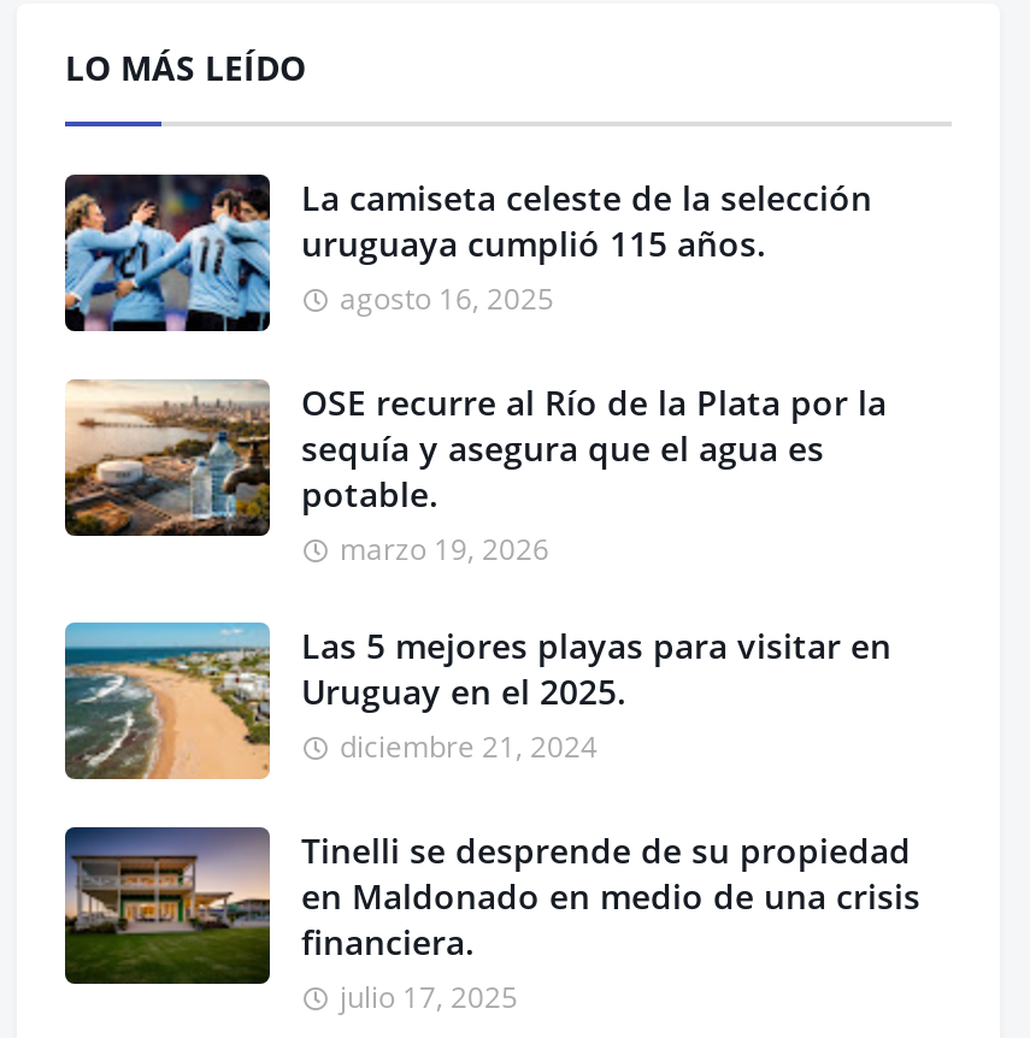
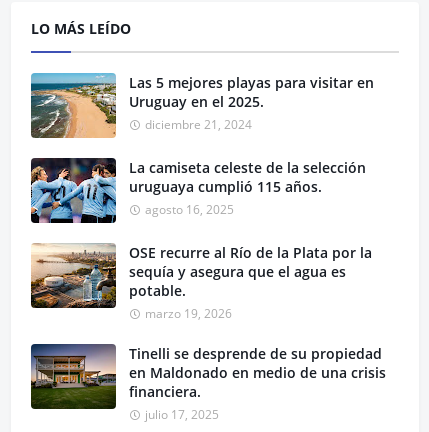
moved [60,172,887,571] -> [29,157,372,322]: [image] | La camiseta celeste de la selección | uruguaya cumplió 115 años. | agosto 16, 2025 | OSE recurre al Río de la Plata por la | sequía y asegura que el agua es | potable. | marzo 19, 2026
moved [63,620,891,782] -> [30,72,374,139]: [image] | Las 5 mejores playas para visitar en | Uruguay en el 2025. | diciembre 21, 2024

